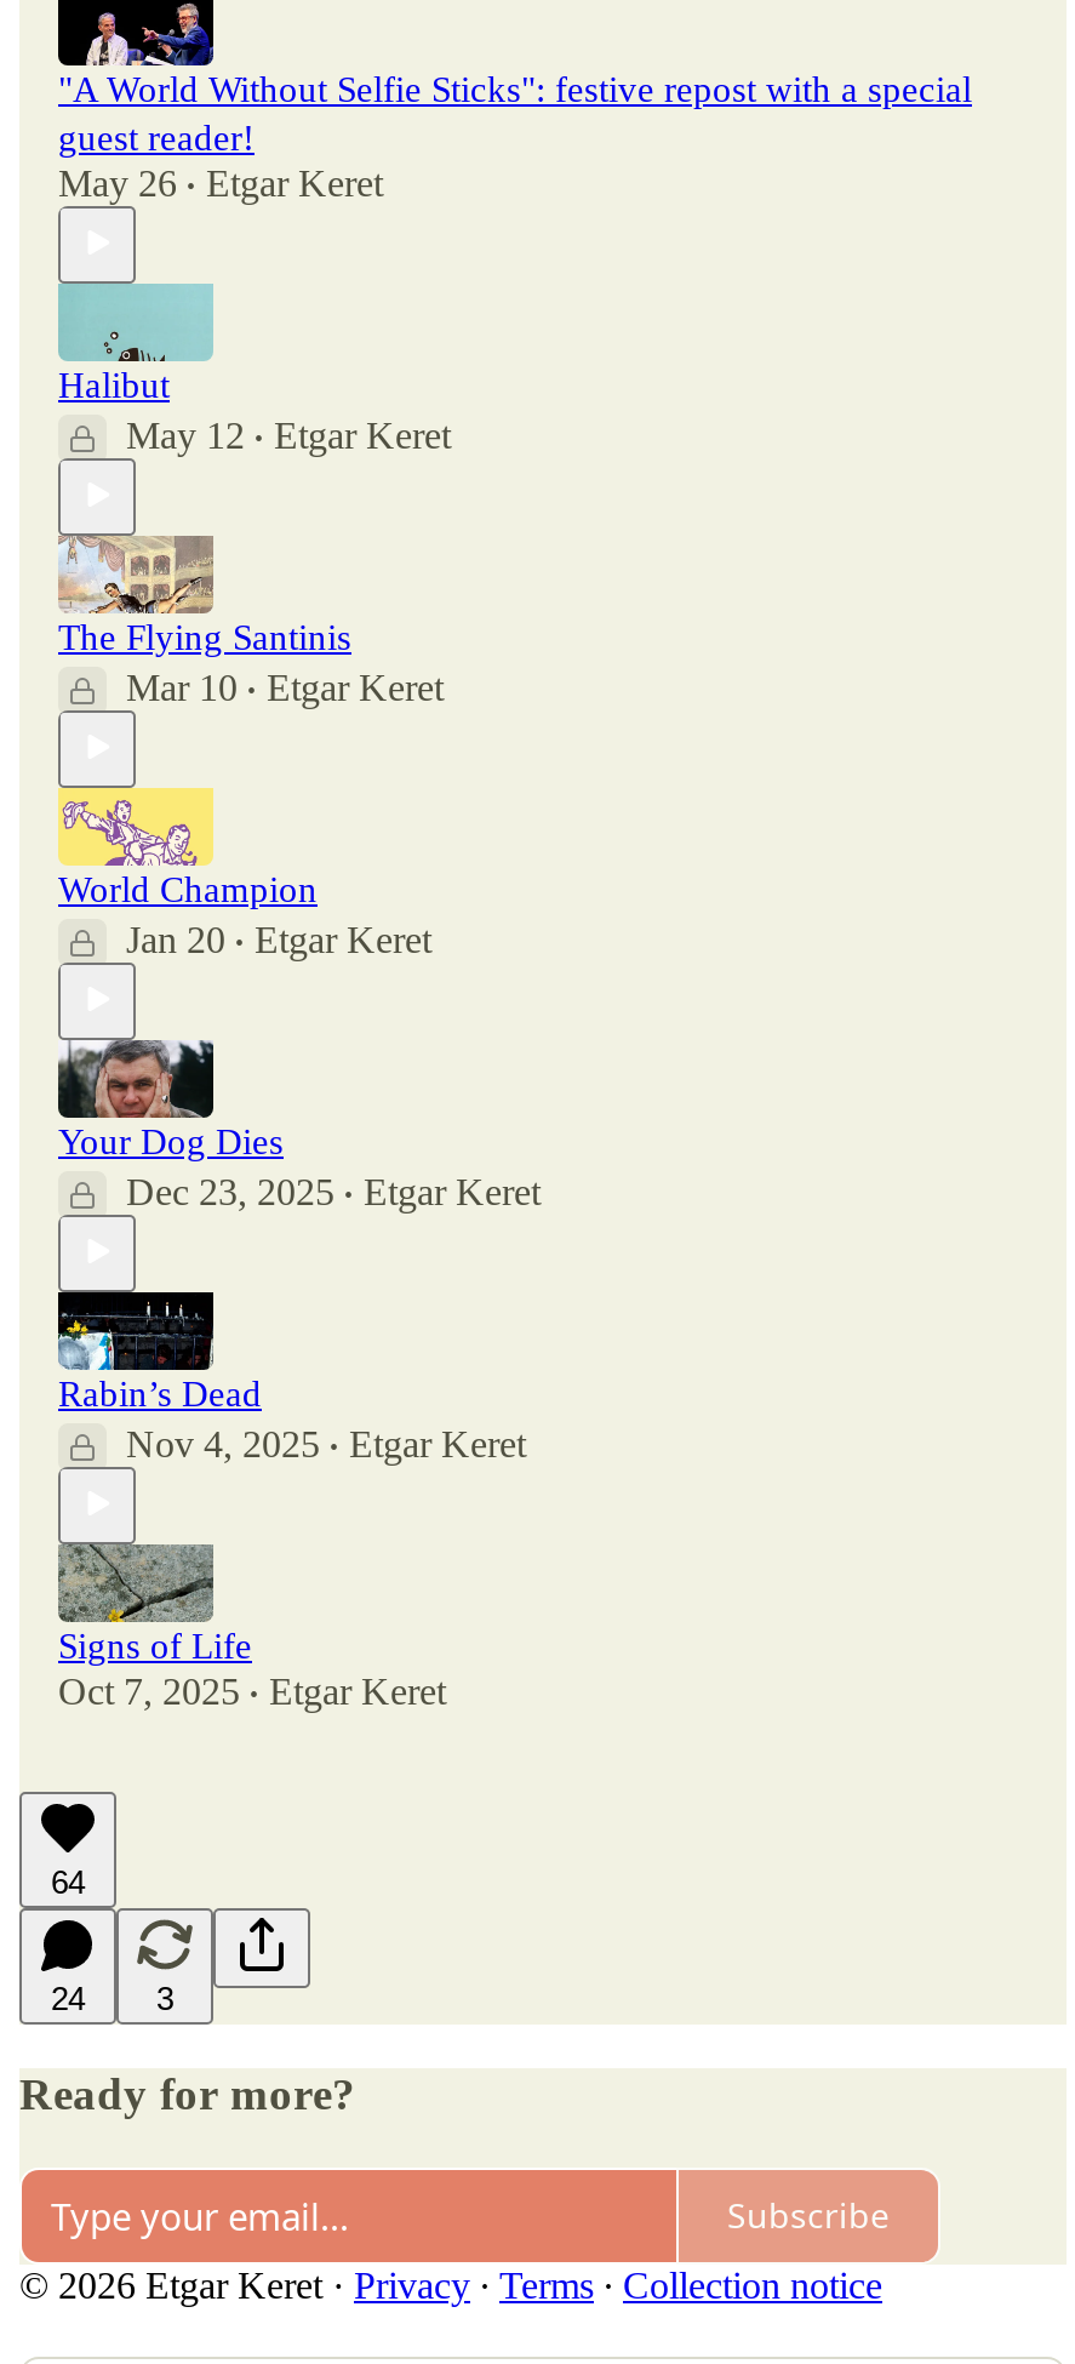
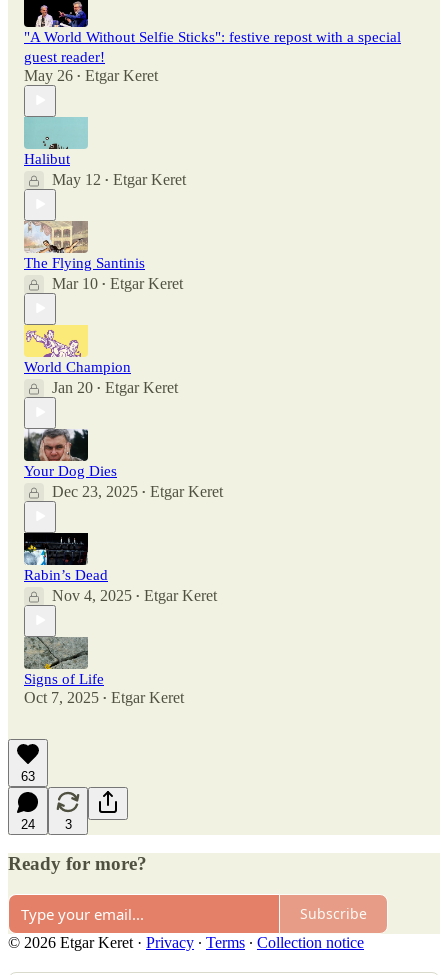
[51,1863,85,1900] 64 -> [21,768,35,783] 63

